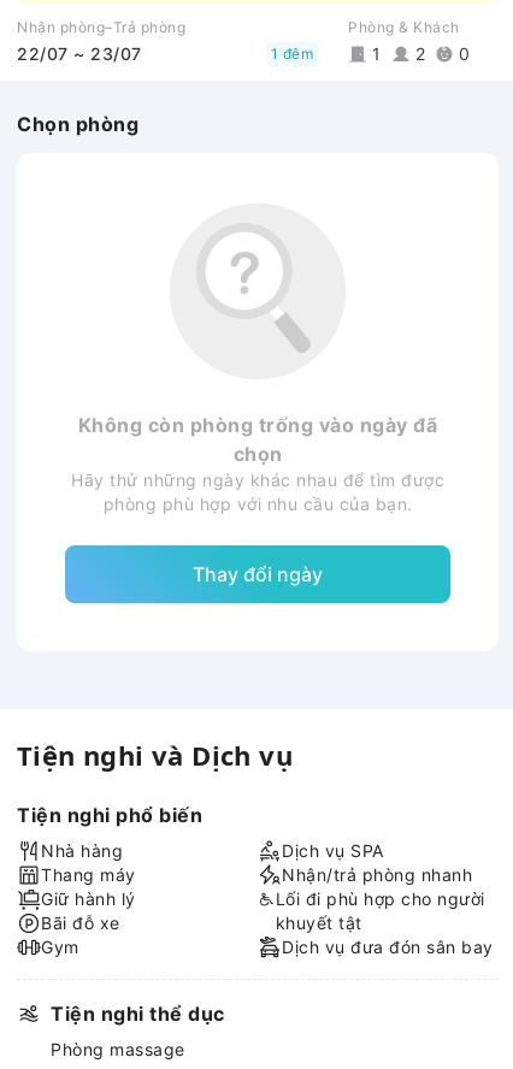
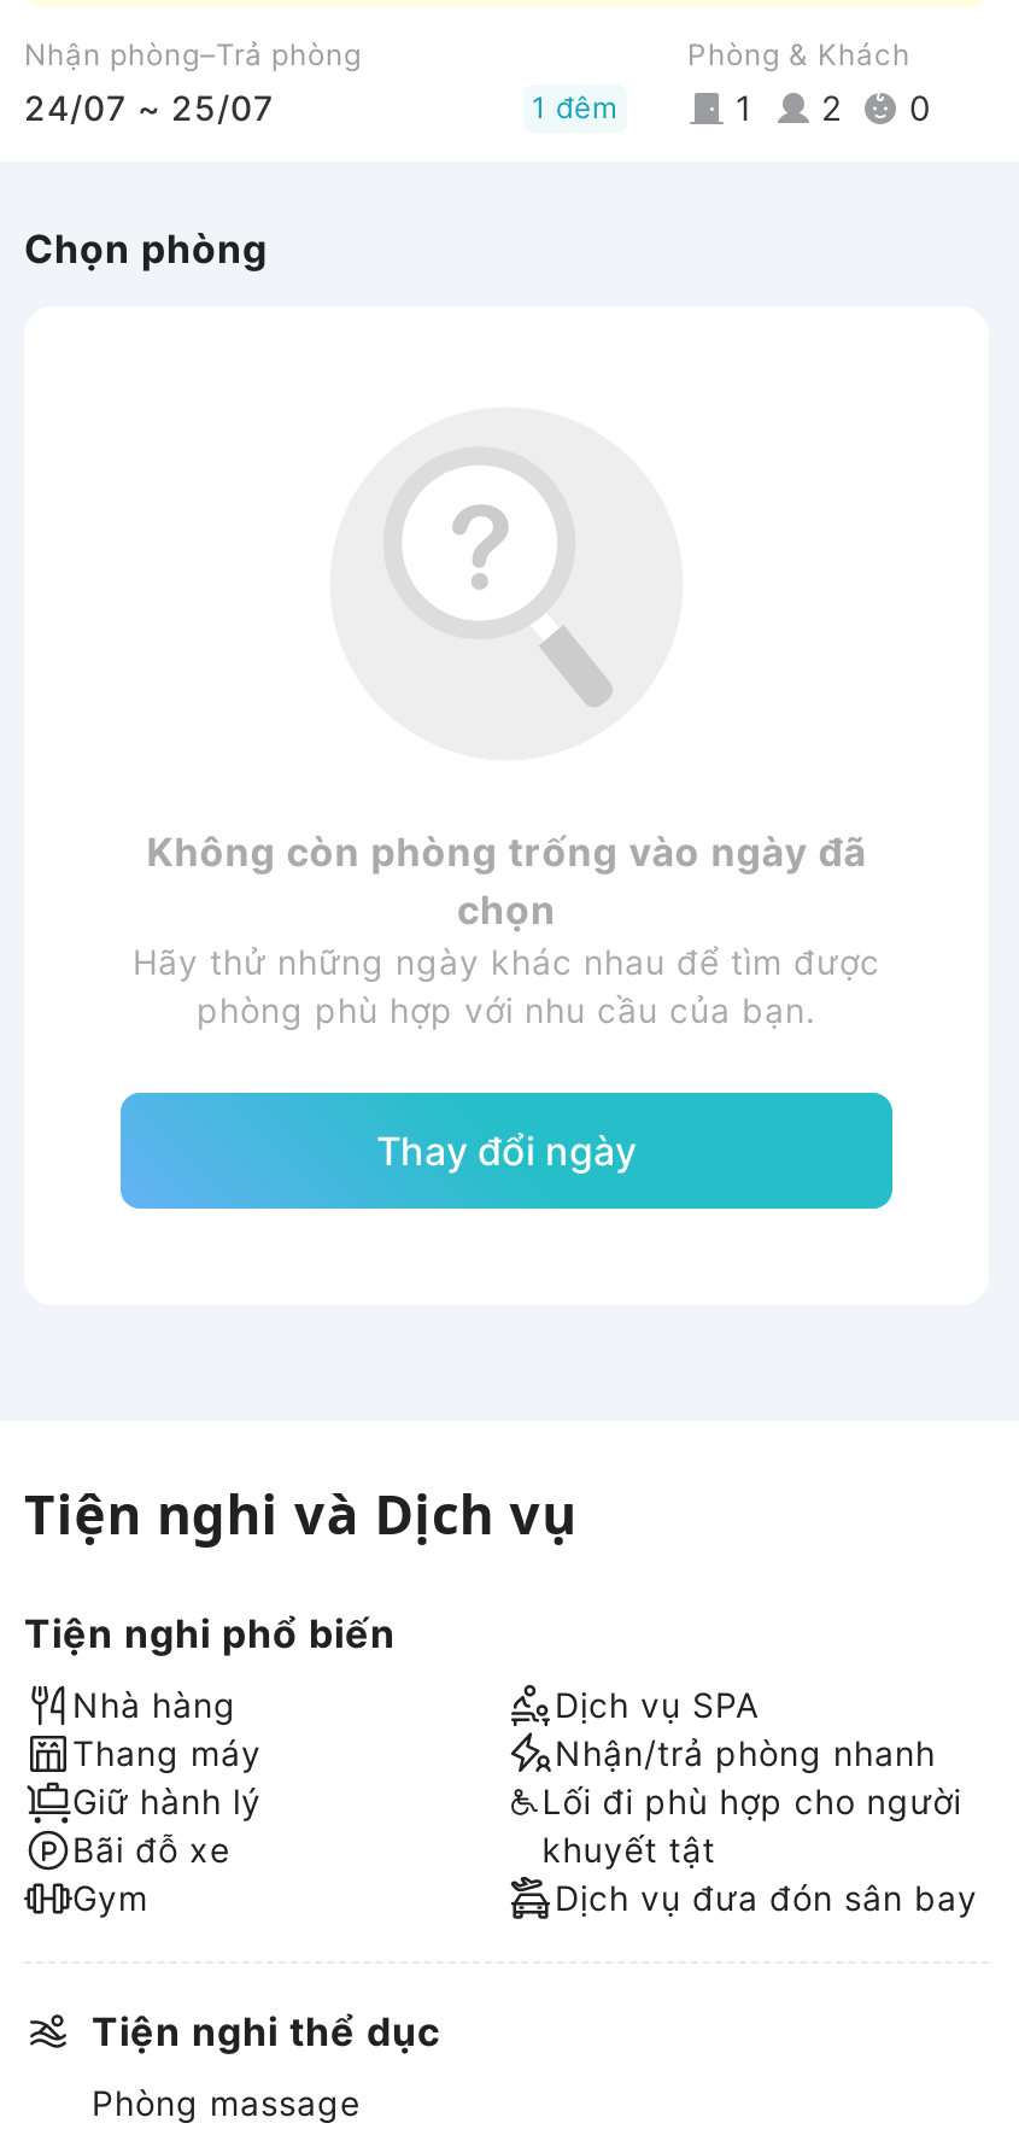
[17,43,141,64] 22/07 ~ 23/07 -> [24,87,274,128] 24/07 ~ 25/07

